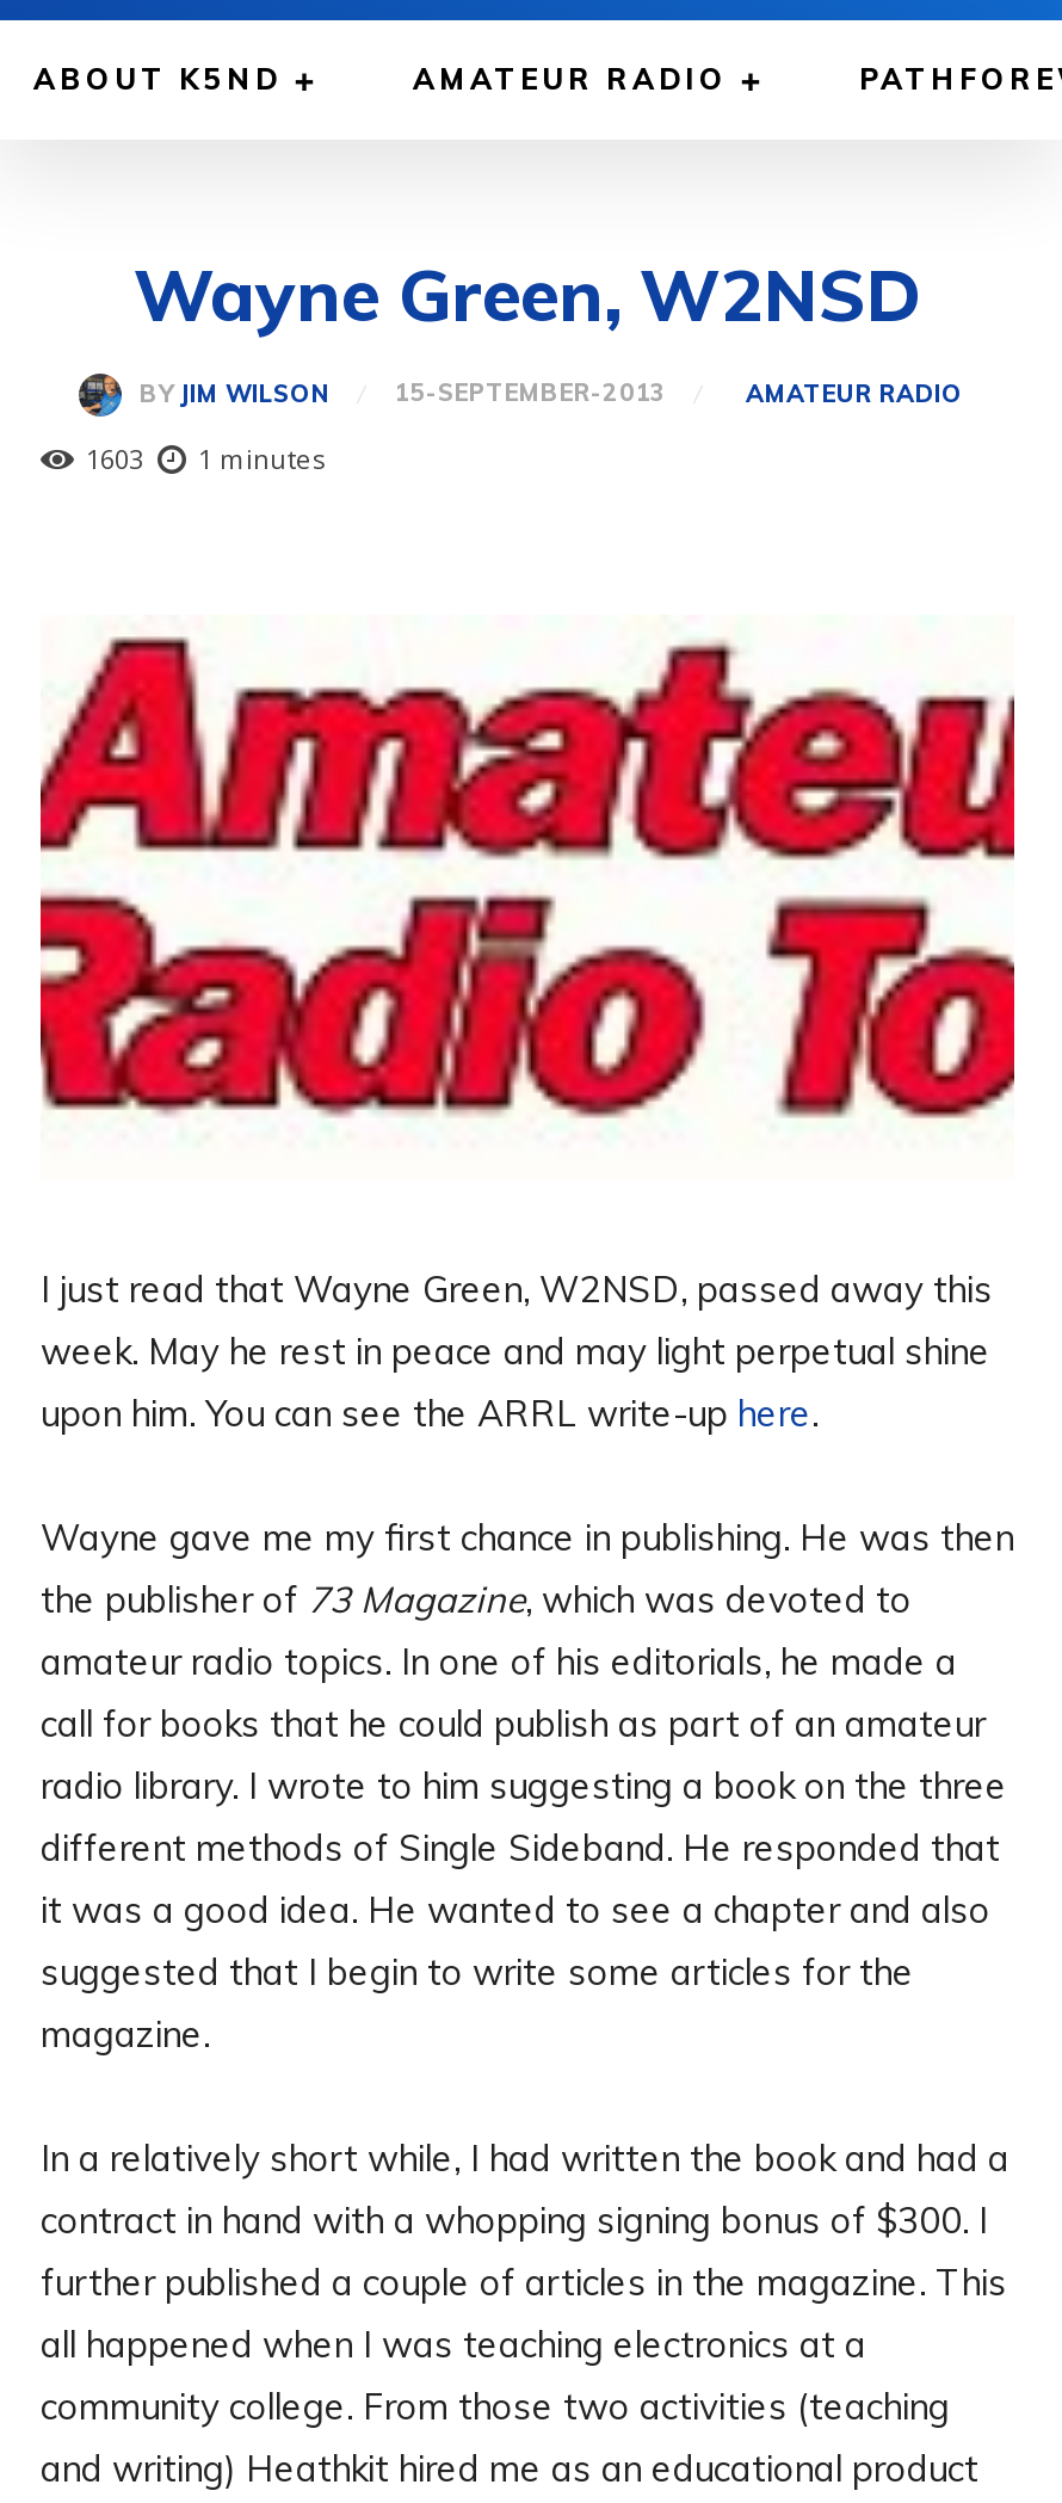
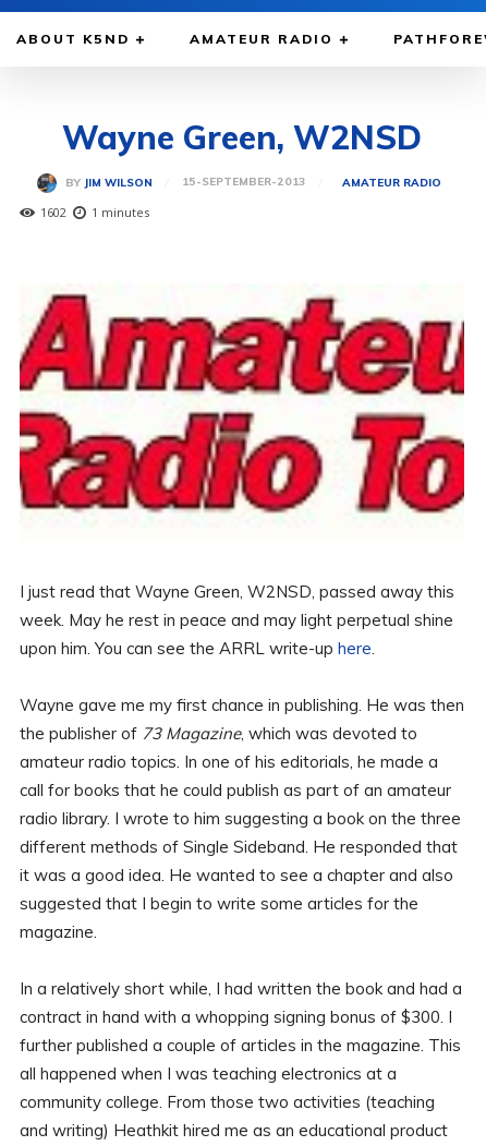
[86,440,325,476] 1603 1 minutes -> [40,204,149,220] 1602 1 minutes

